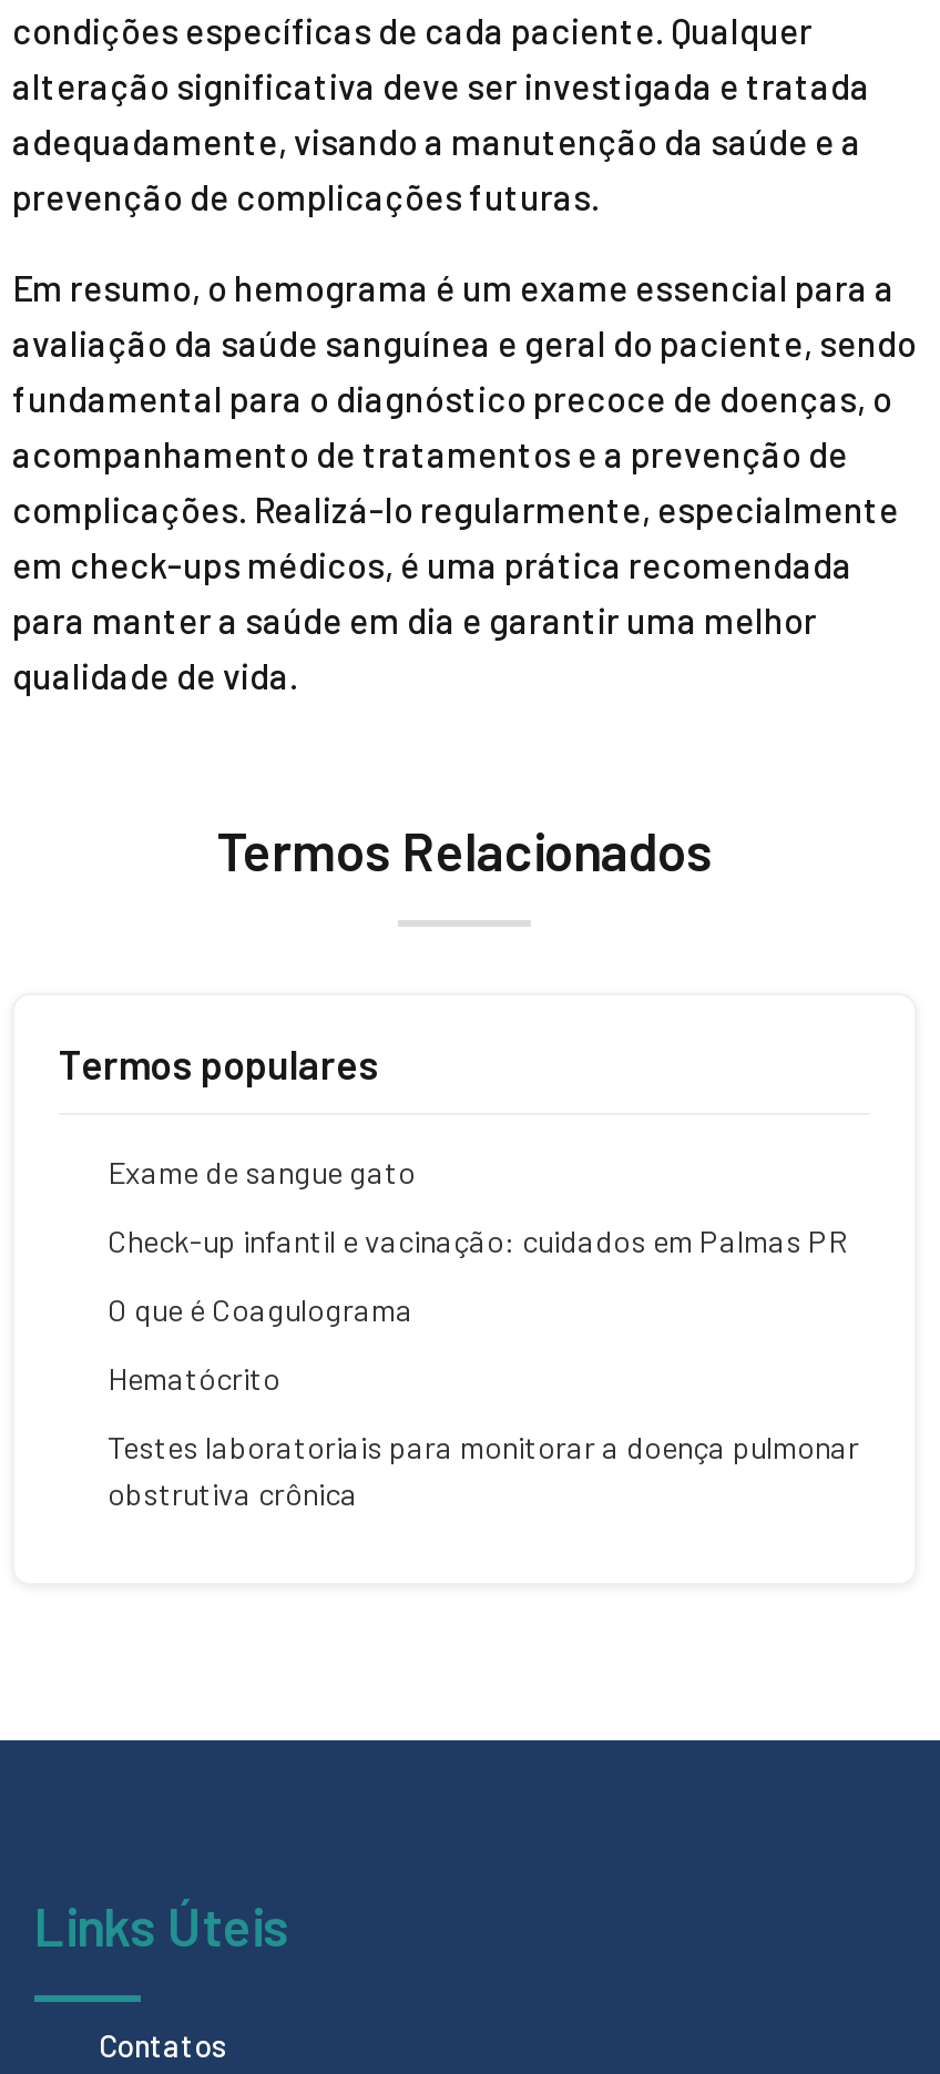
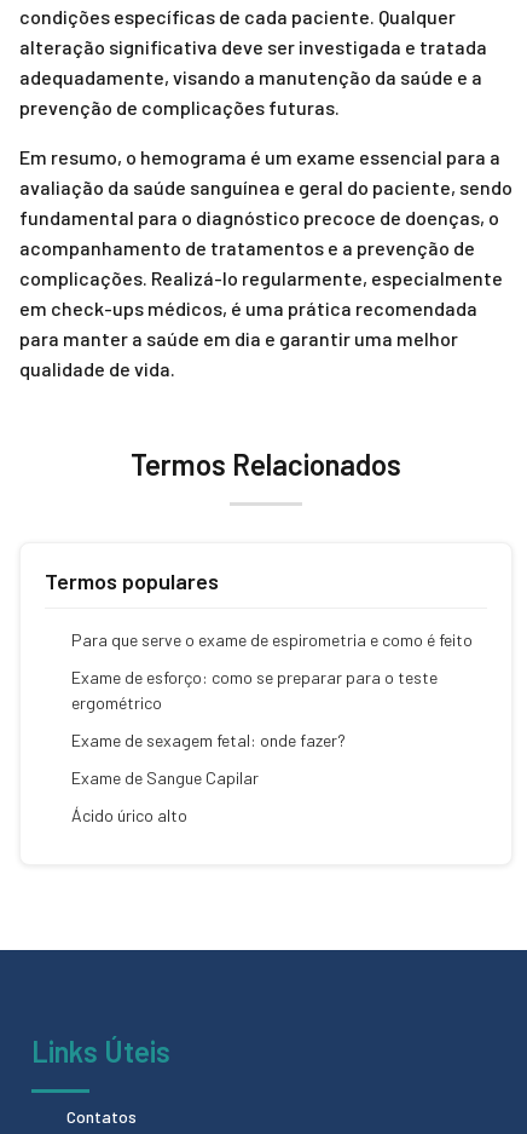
[108,1153,416,1191] Exame de sangue gato -> [71,629,473,650] Para que serve o exame de espirometria e como é feito
[108,1222,846,1259] Check-up infantil e vacinação: cuidados em Palmas PR -> [71,667,438,713] Exame de esforço: como se preparar para o teste | ergométrico
[108,1290,413,1328] O que é Coagulograma -> [71,730,346,750] Exame de sexagem fetal: onde fazer?
[108,1359,280,1397] Hematócrito -> [71,767,259,788] Exame de Sangue Capilar
[108,1428,859,1512] Testes laboratoriais para monitorar a doença pulmonar | obstrutiva crônica -> [71,805,187,825] Ácido úrico alto

